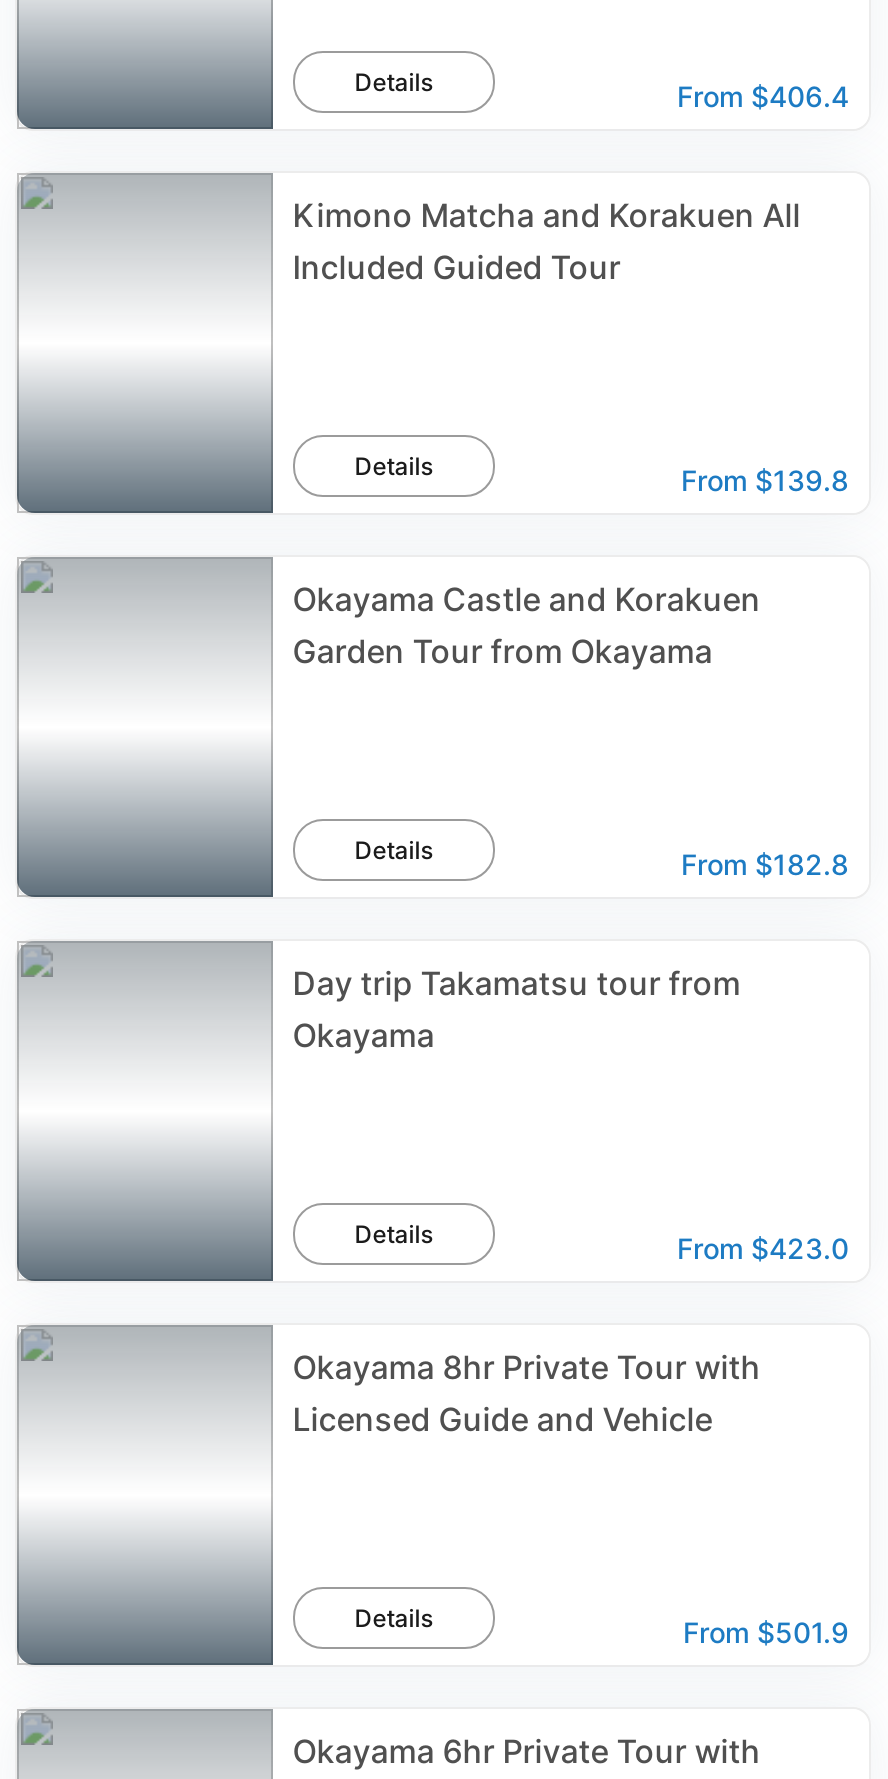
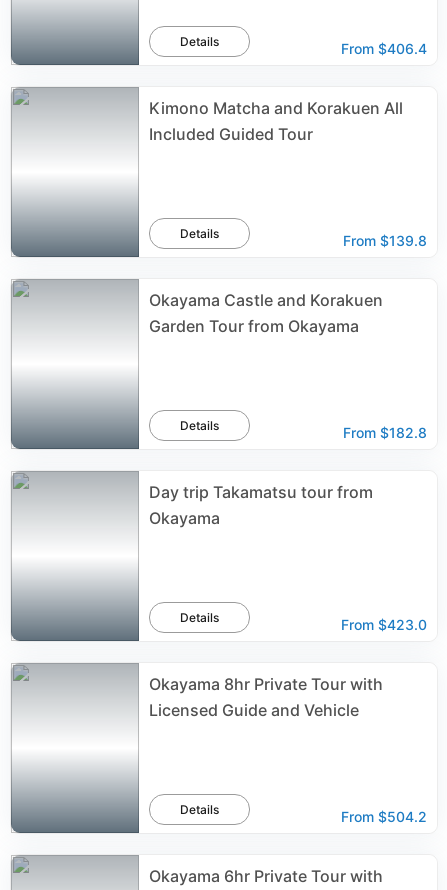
[683,1615,849,1649] From $501.9 -> [341,808,427,825] From $504.2

